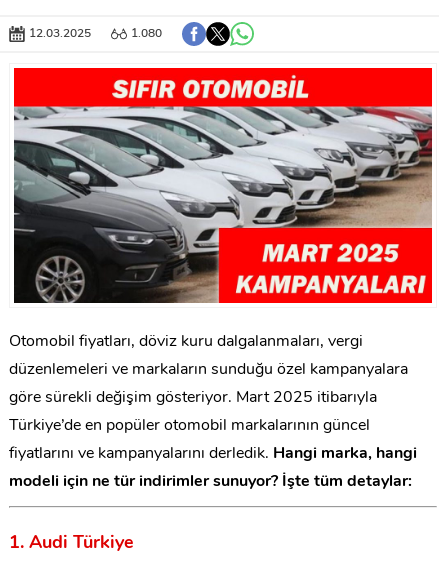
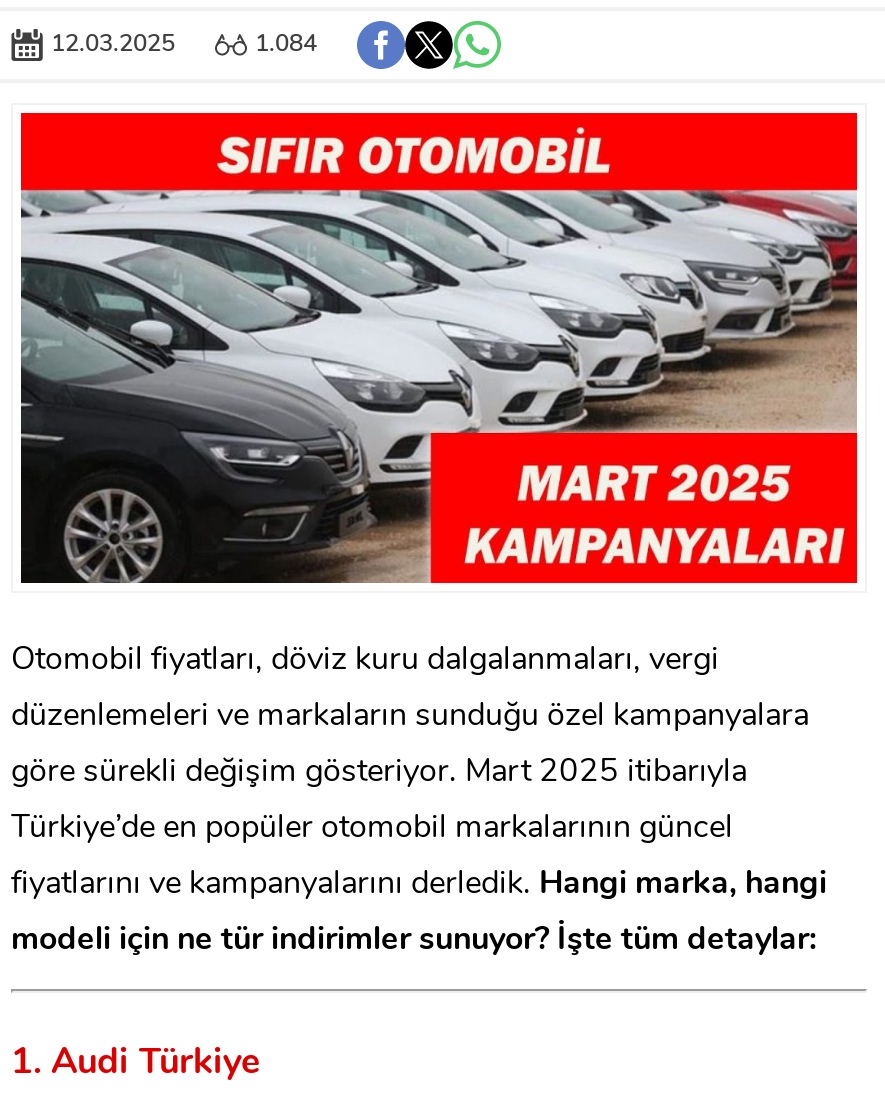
[131,28,162,40] 1.080 -> [255,33,317,57] 1.084

